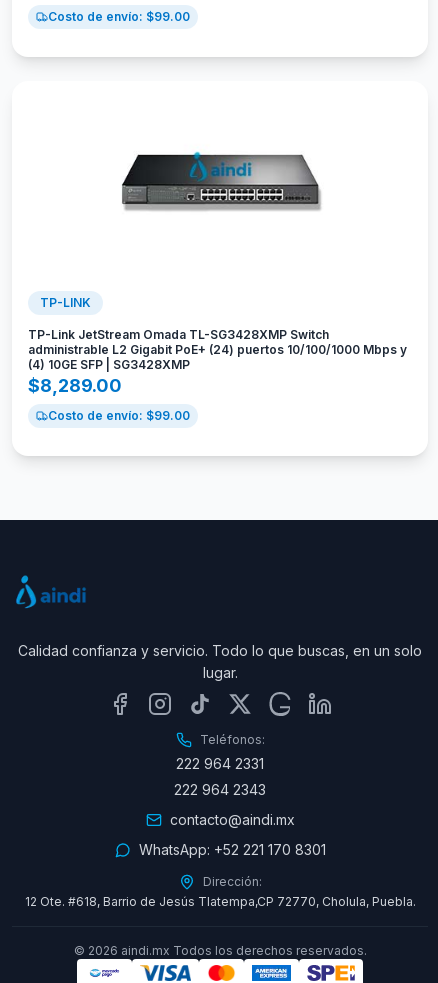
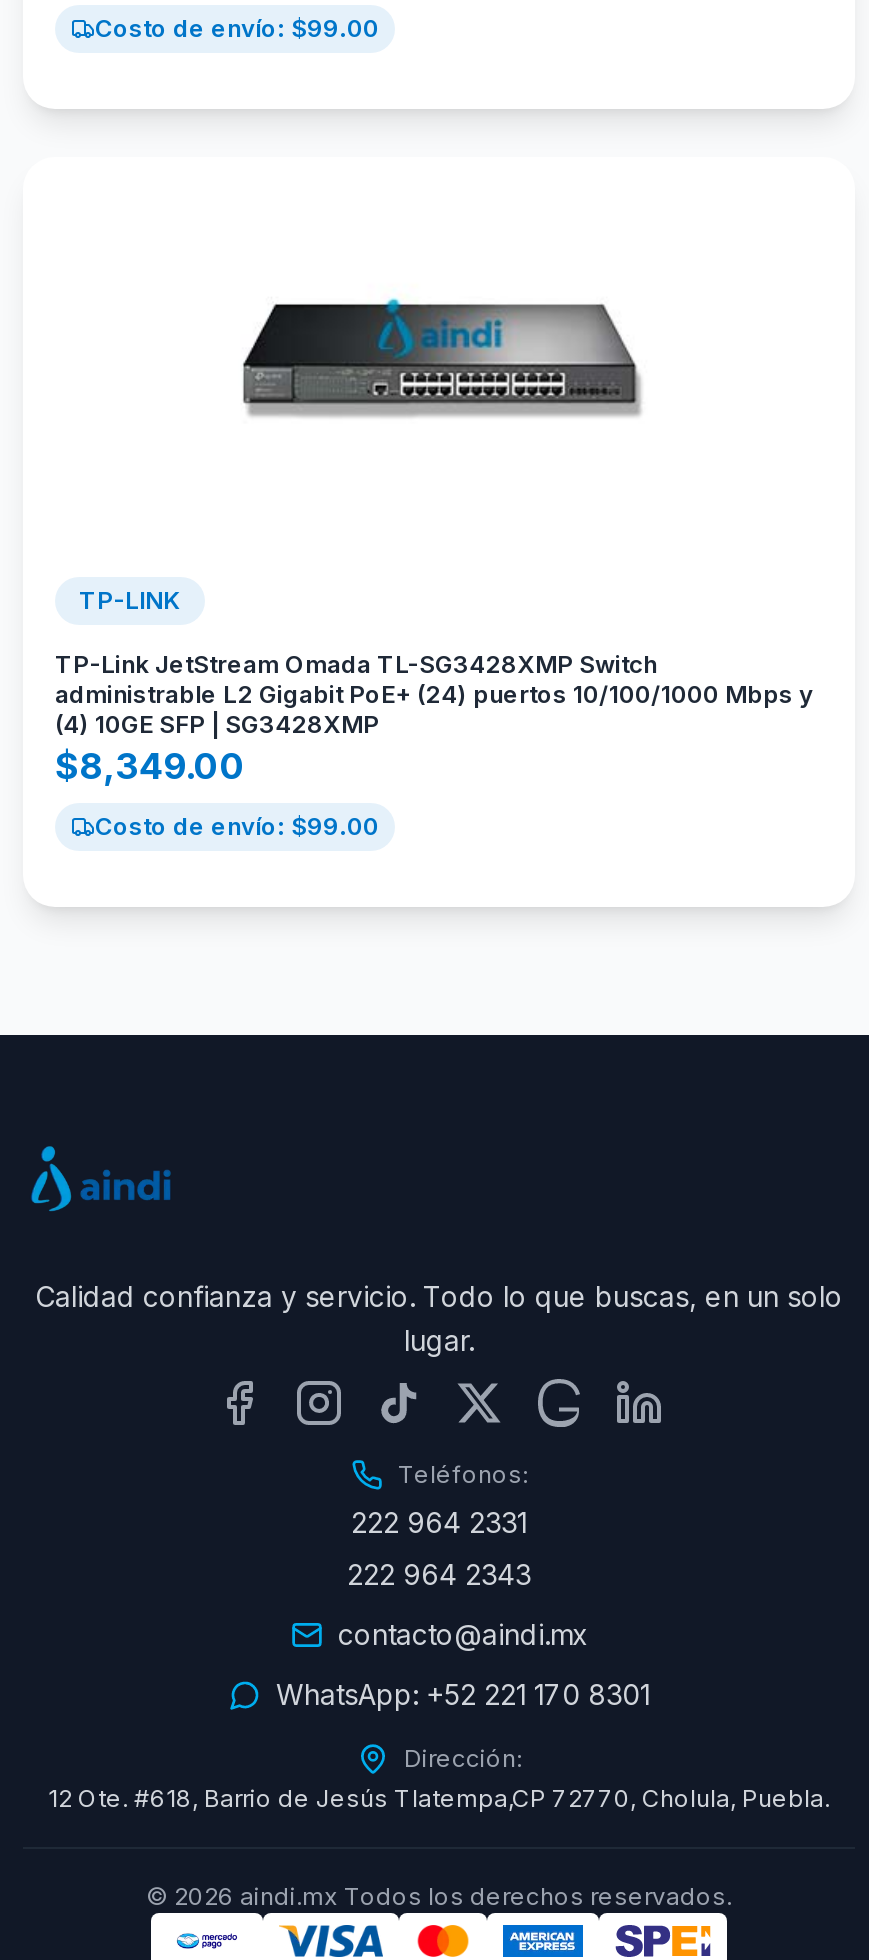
[28,375,122,396] $8,289.00 -> [55,744,245,786] $8,349.00

